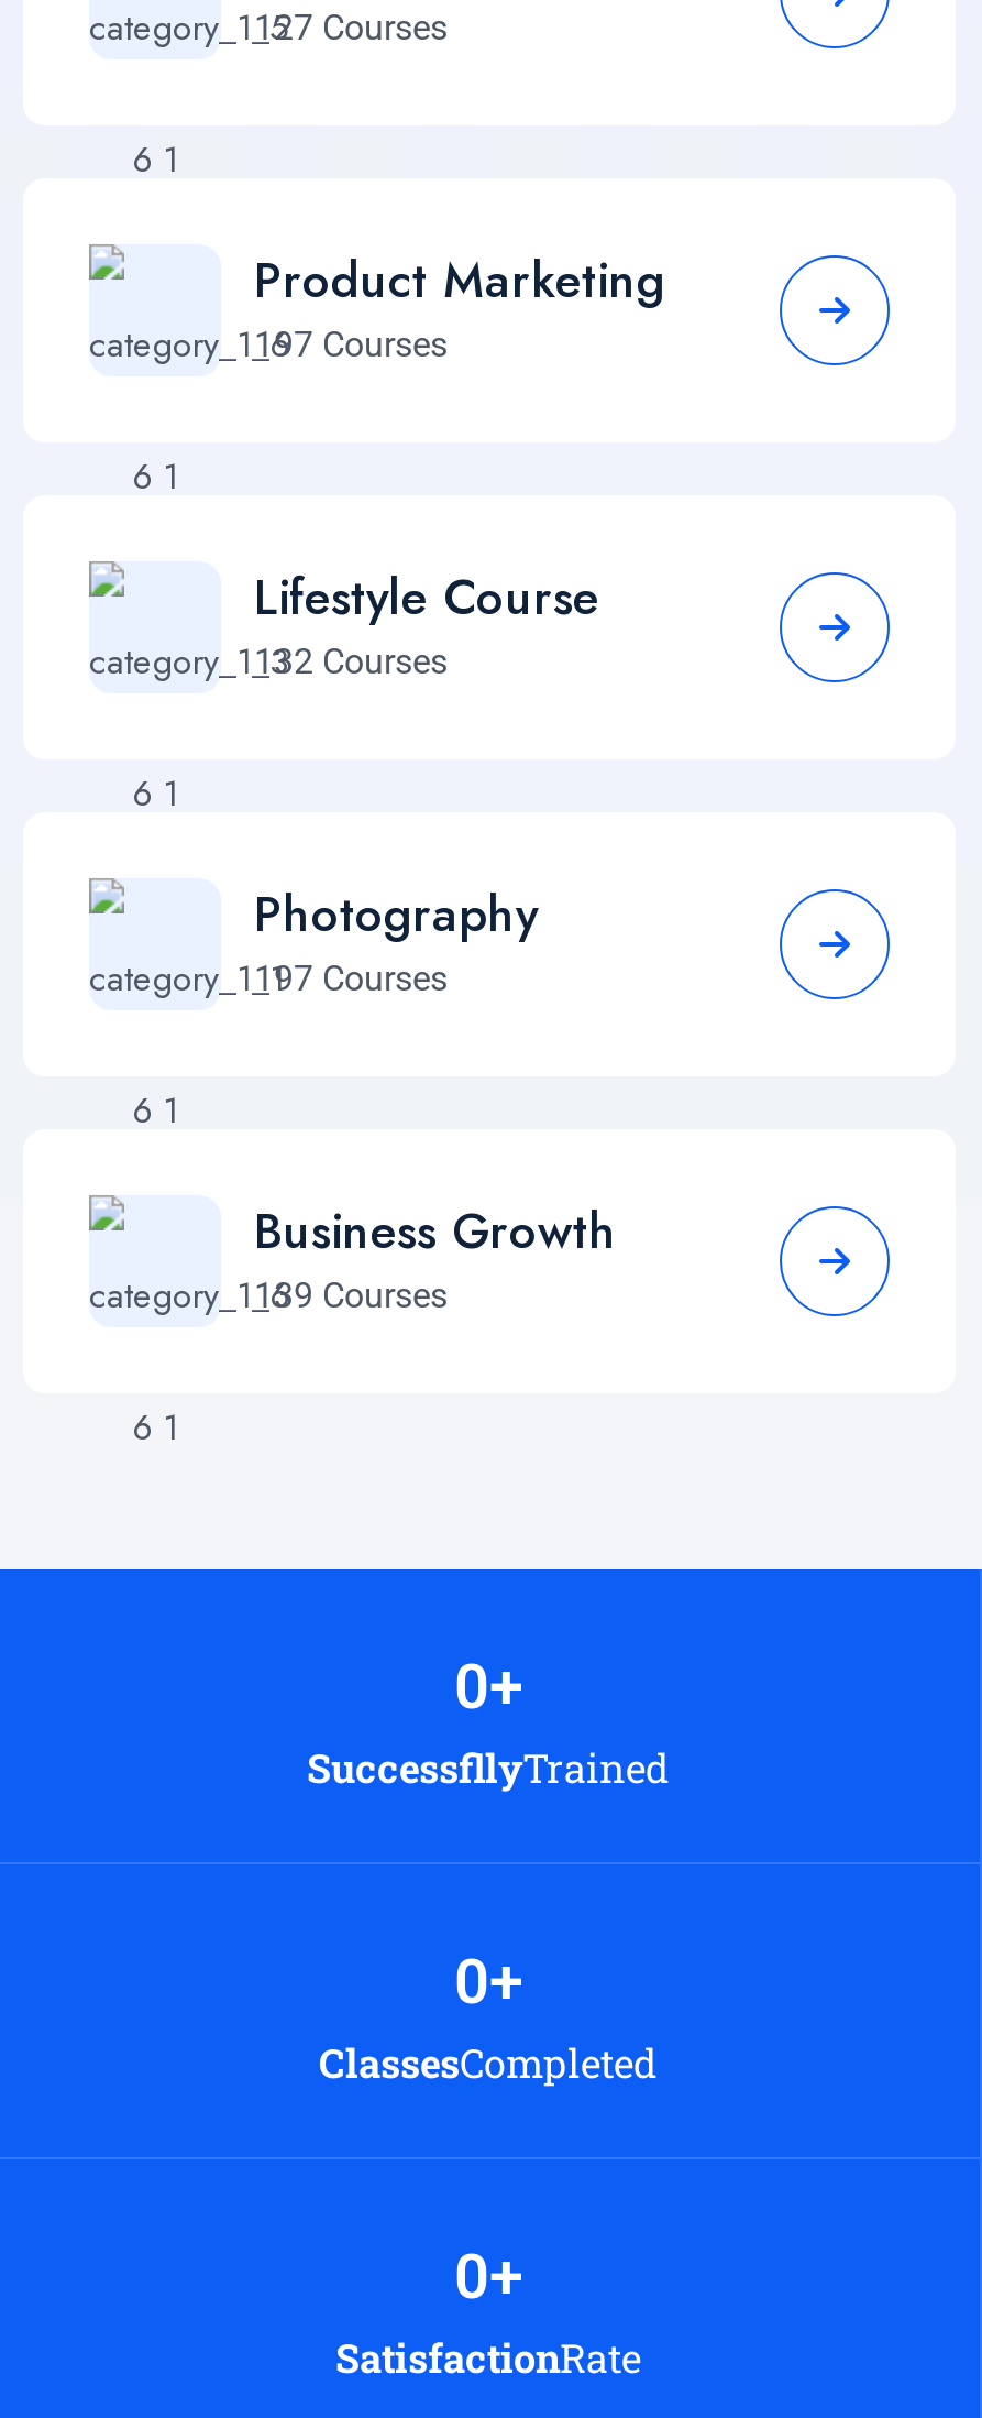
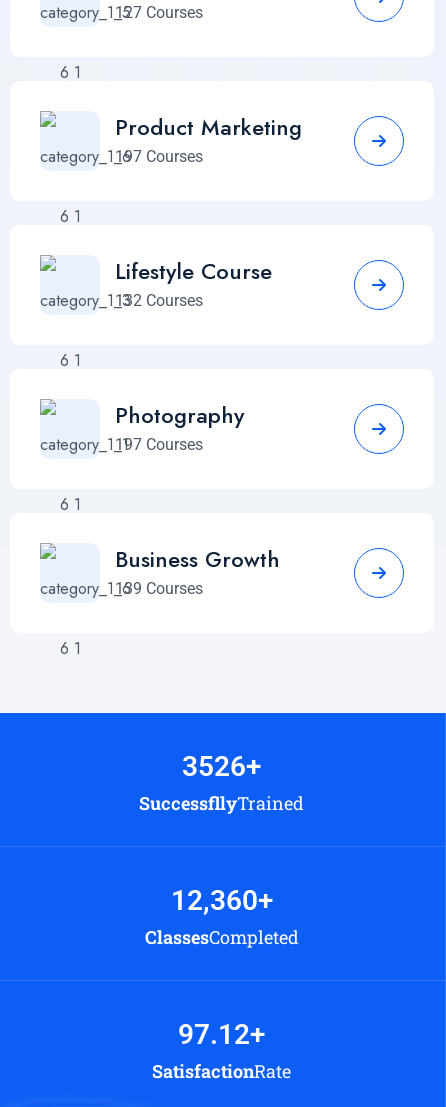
[454,1651,522,1724] 0+ -> [182,750,261,783] 3526+
[454,1946,522,2019] 0+ -> [170,884,272,917] 12,360+
[454,2241,522,2314] 0+ -> [178,1018,265,1051] 97.12+

